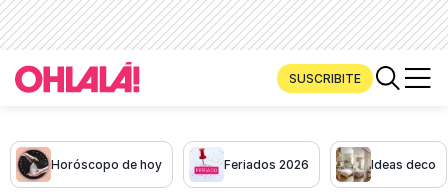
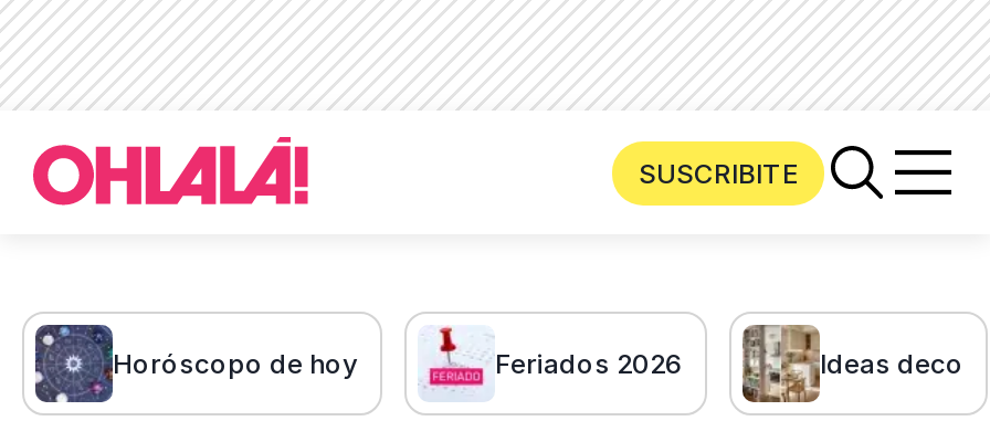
[16,147,51,182] [image] -> [33,323,115,404] [image]
[336,148,370,182] [image] -> [742,325,820,402] [image]

